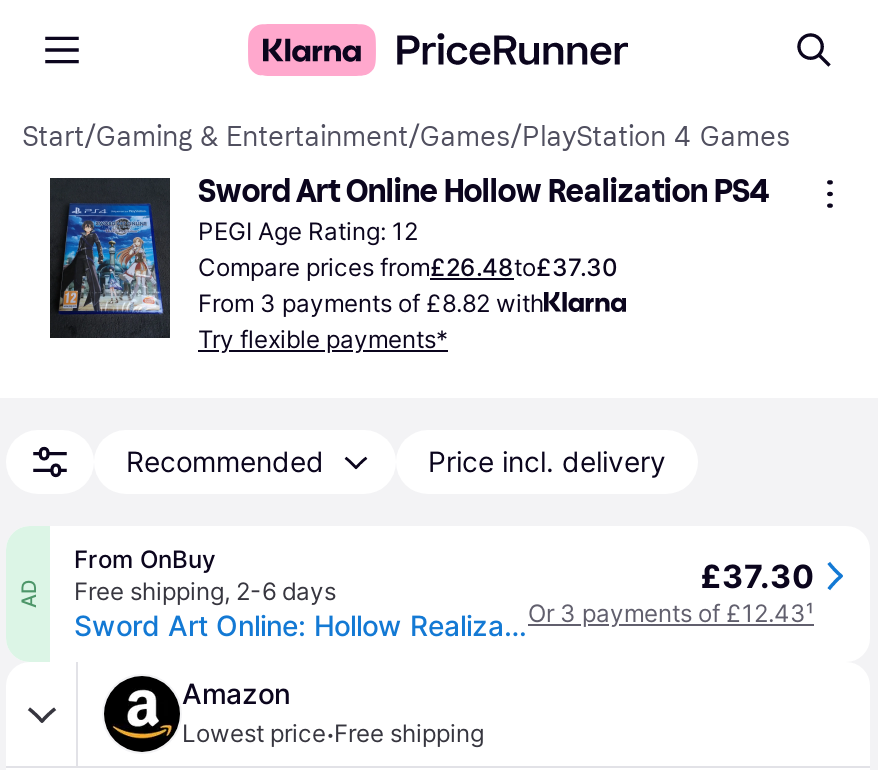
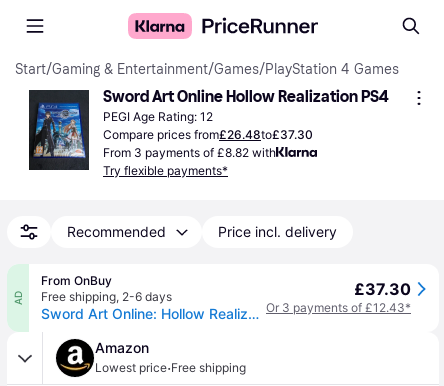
[528,598,814,628] Or 3 payments of £12.43¹ -> [266,300,411,315] Or 3 payments of £12.43*

